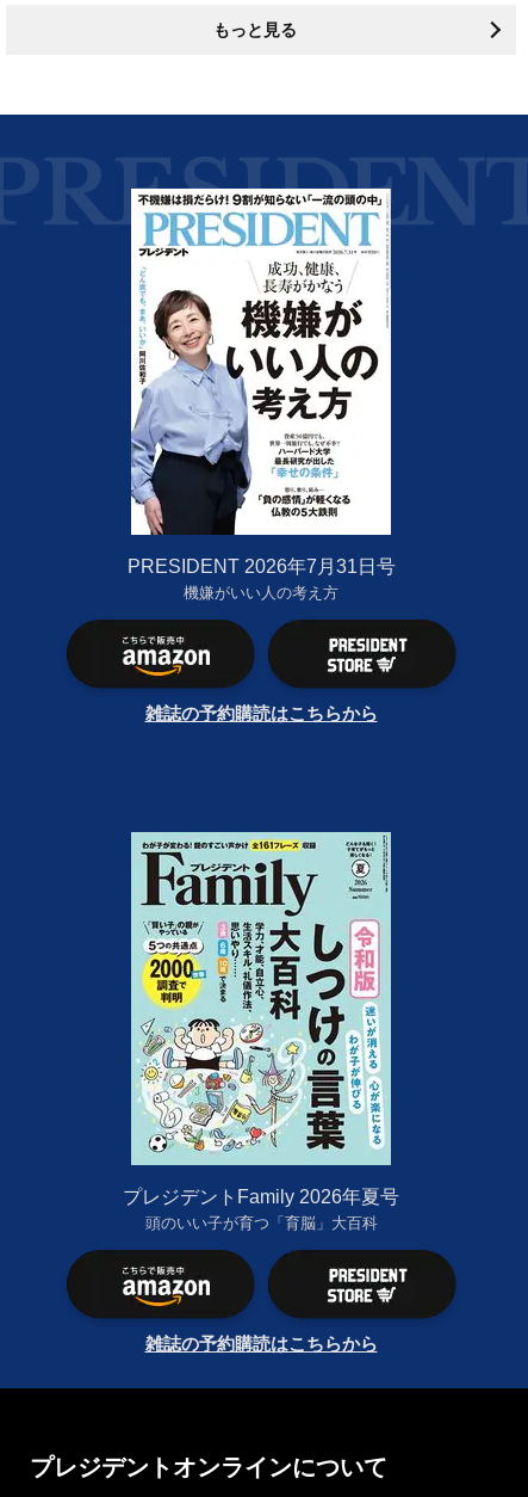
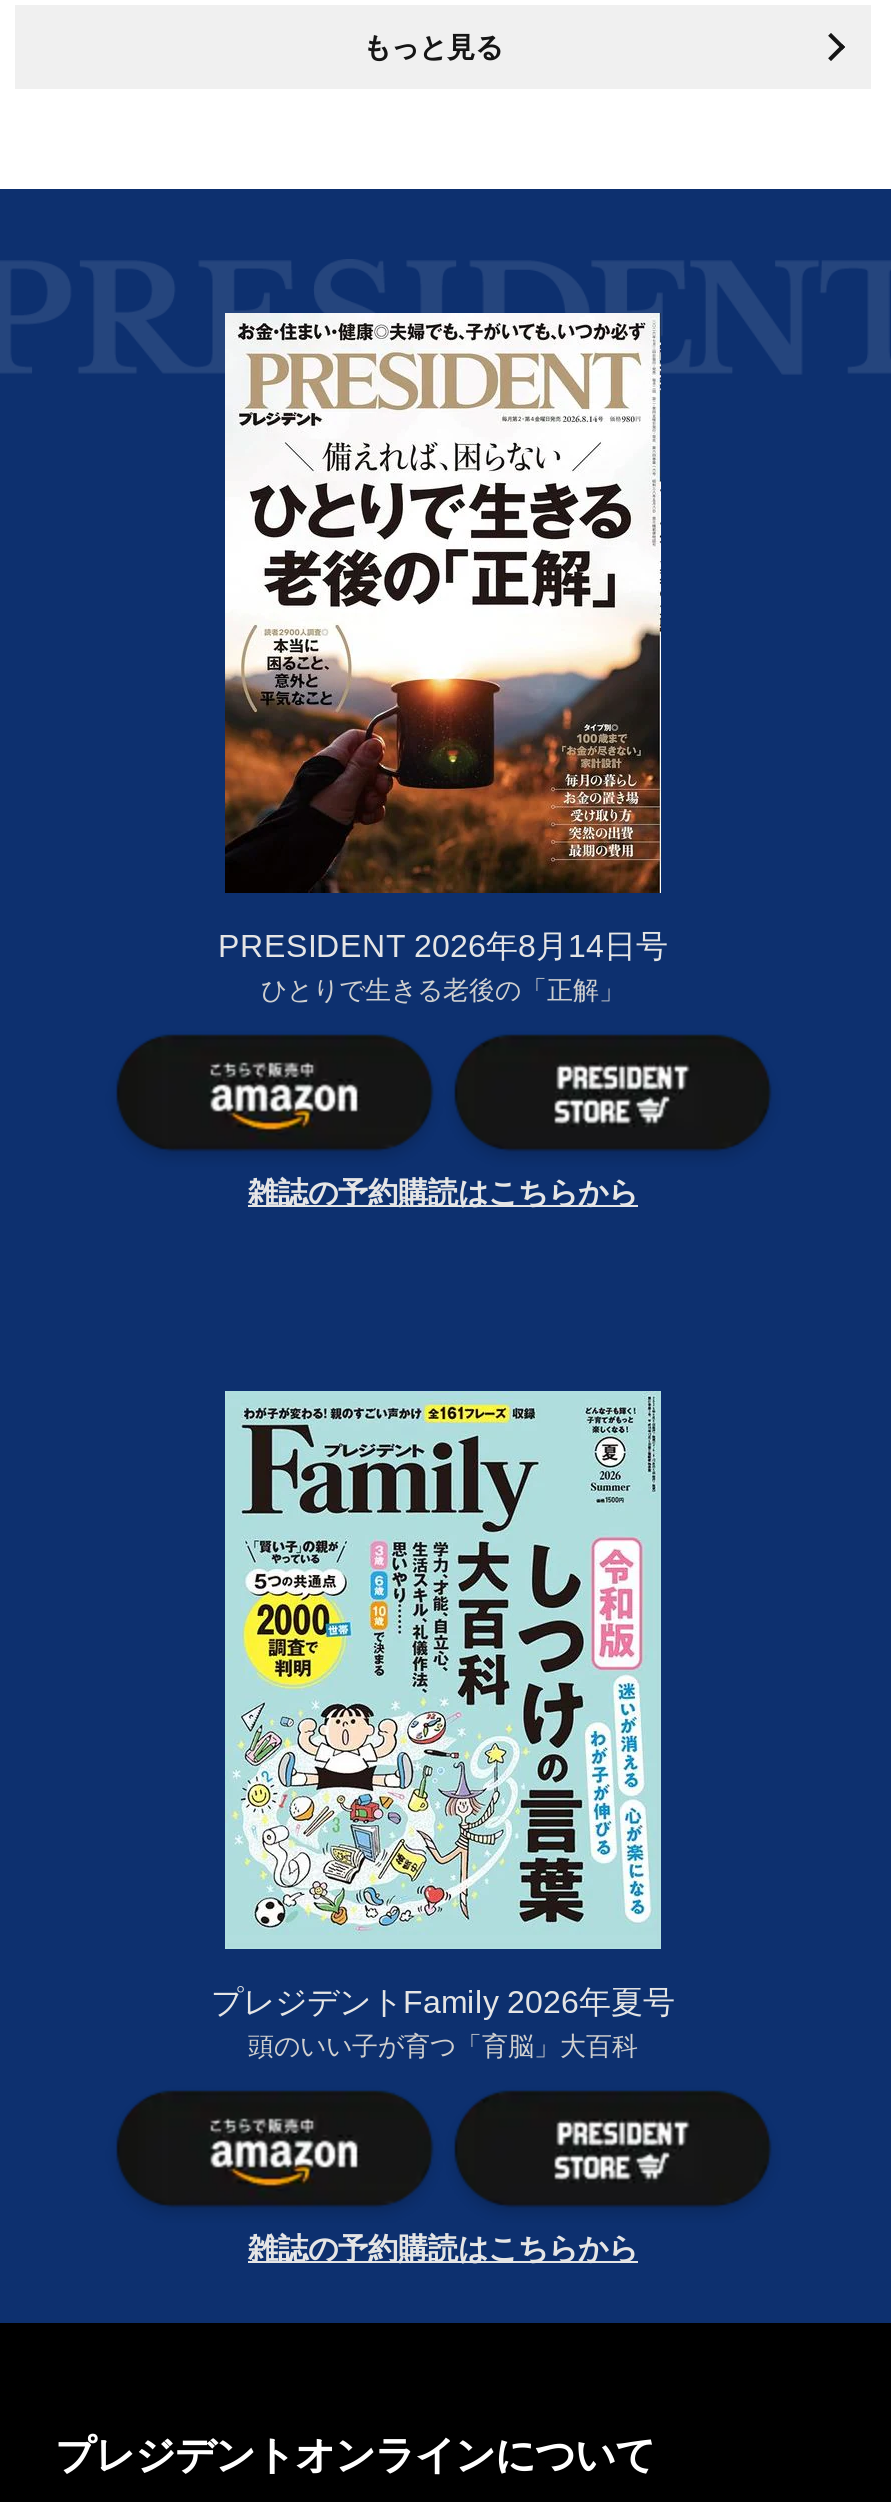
[127,192,395,602] [image] | PRESIDENT 2026年7月31日号 | 機嫌がいい人の考え方 -> [218,319,668,1005] [image] | PRESIDENT 2026年8月14日号 | ひとりで生きる老後の「正解」

